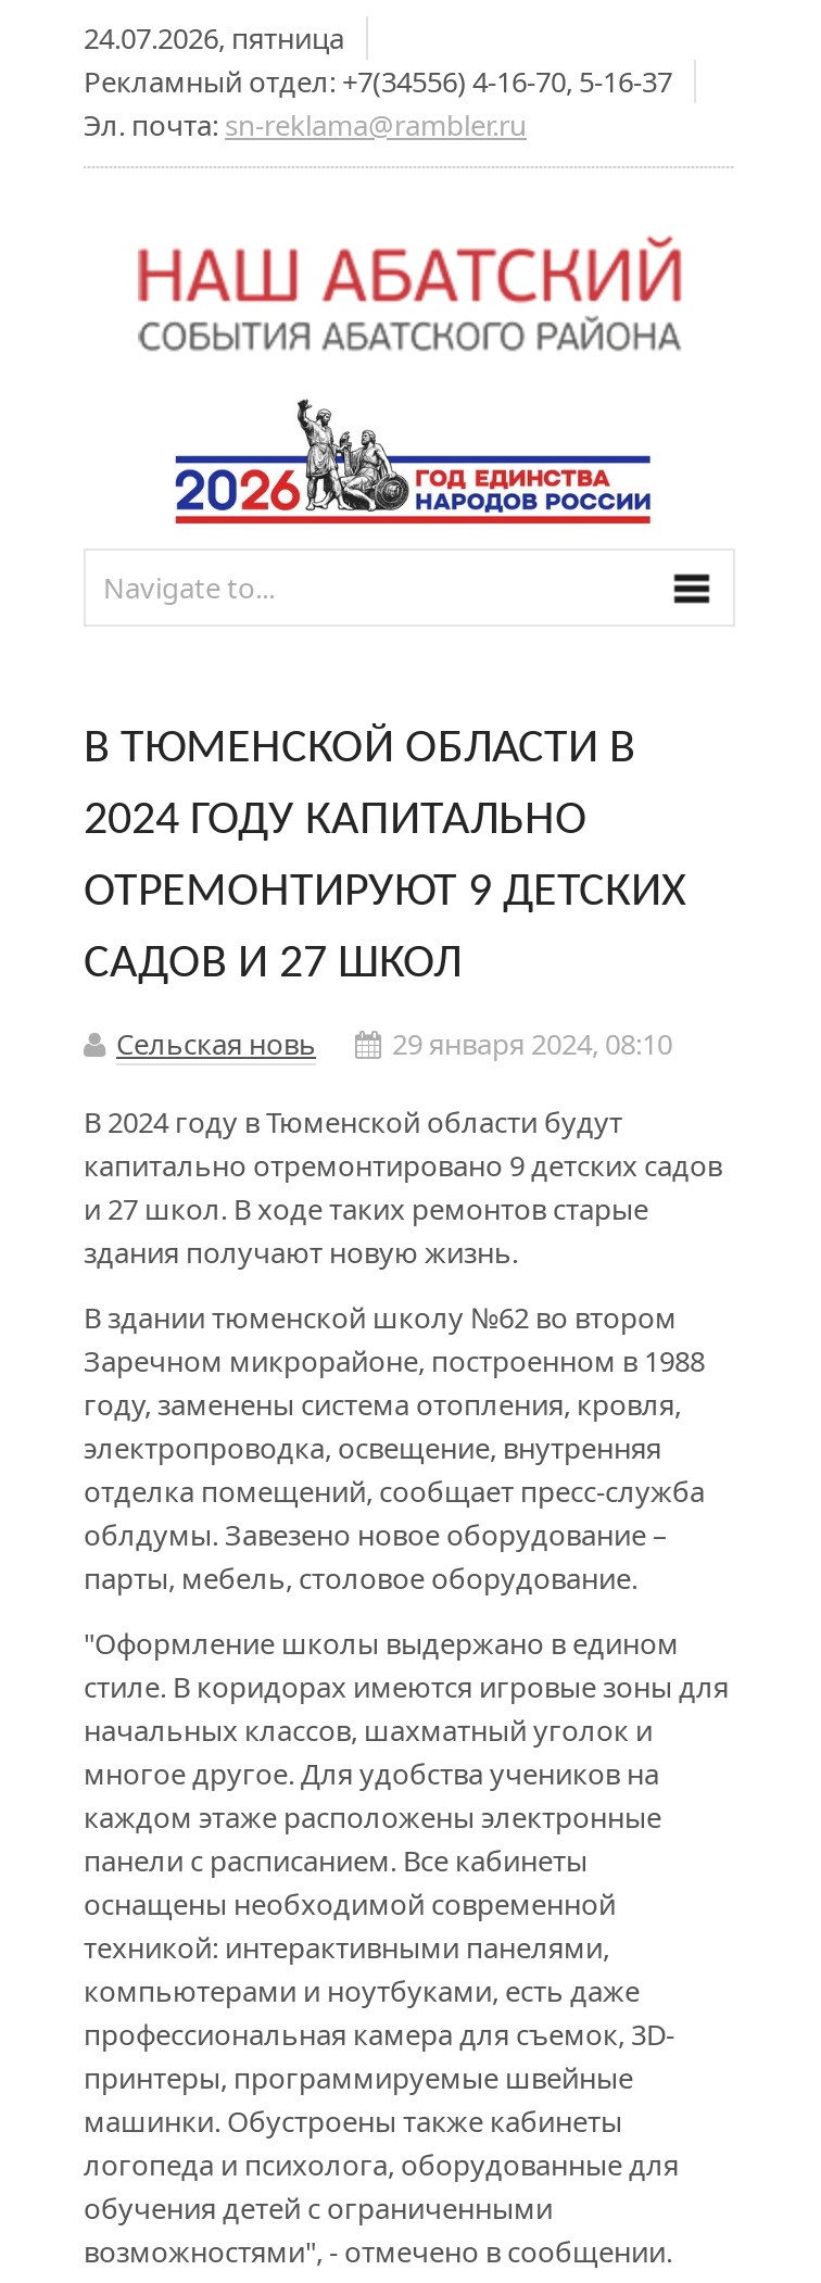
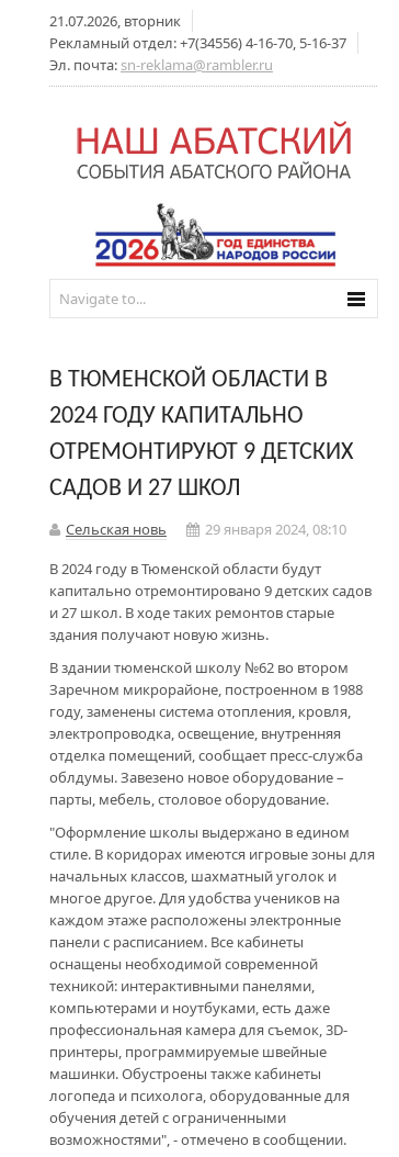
[84,18,344,58] 24.07.2026, пятница -> [49,11,181,31] 21.07.2026, вторник

